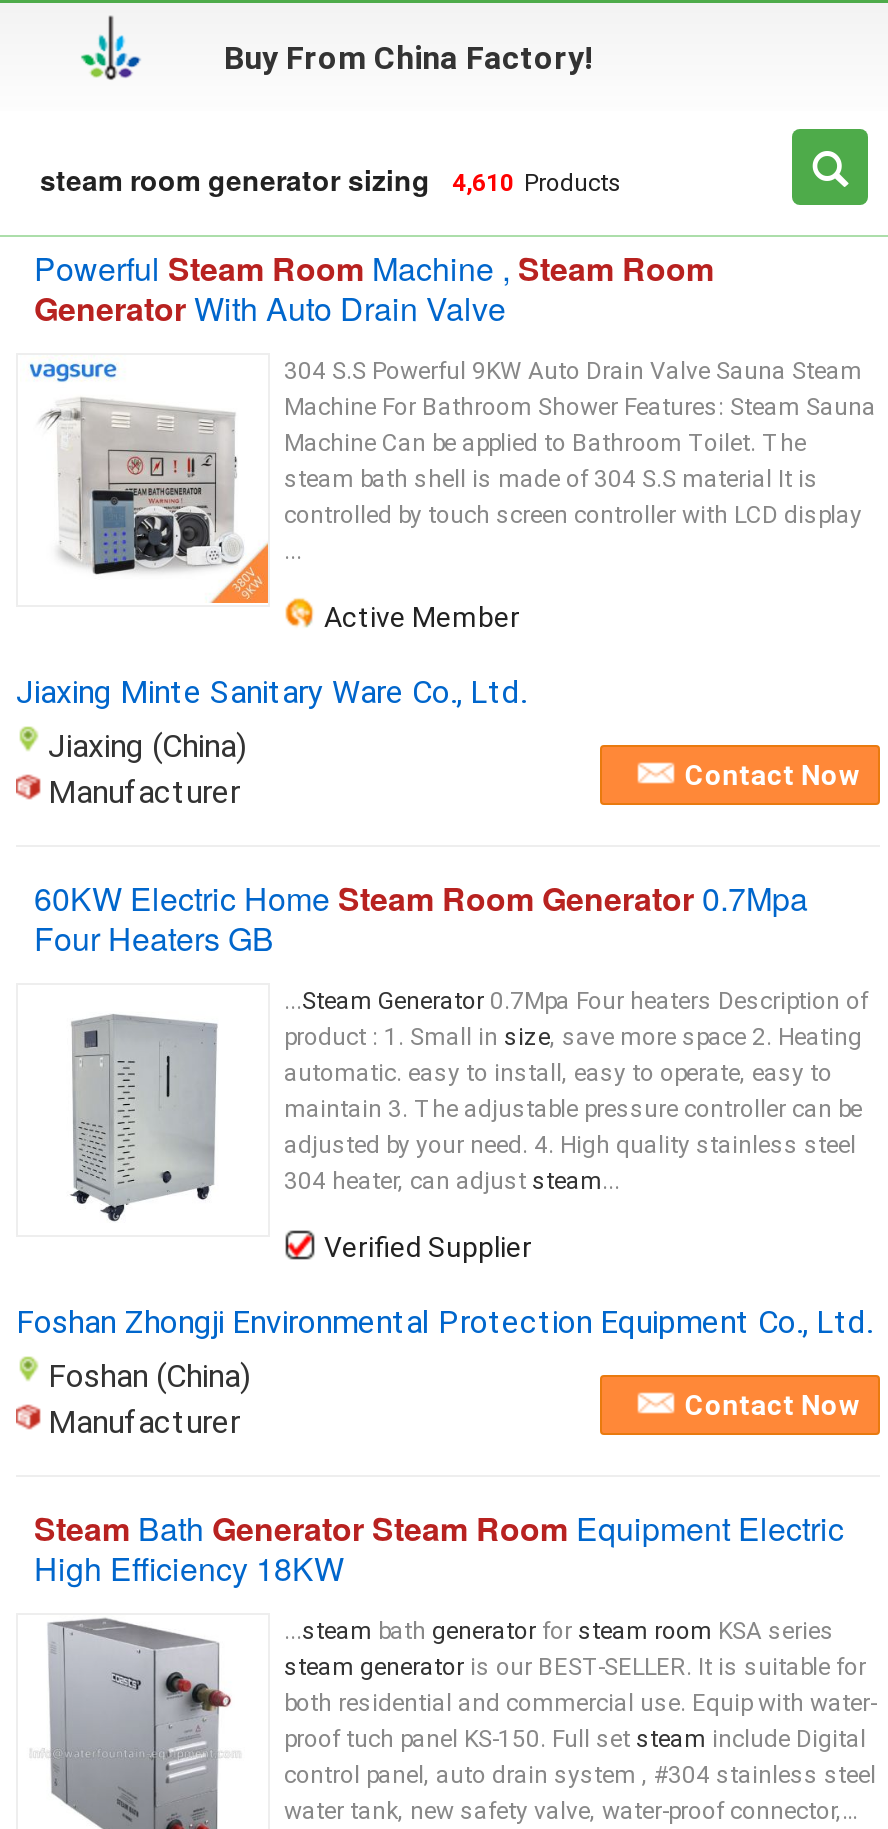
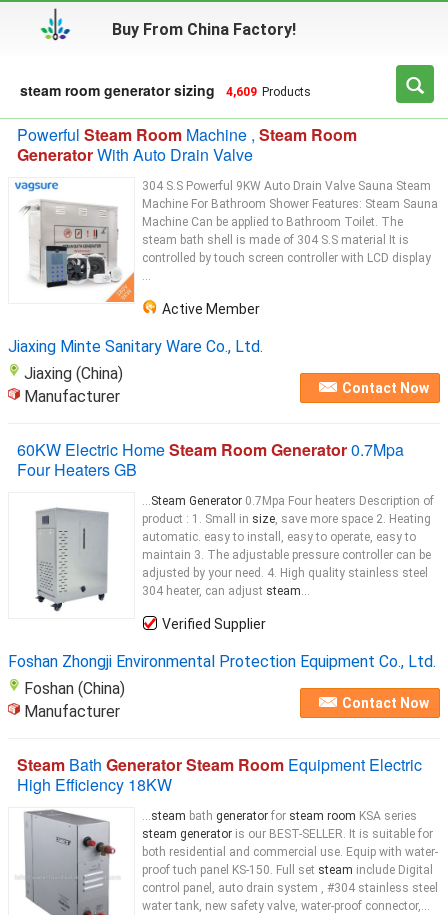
[40,159,622,199] steam room generator sizing 4,610 Products -> [20,80,311,100] steam room generator sizing 4,609 Products

